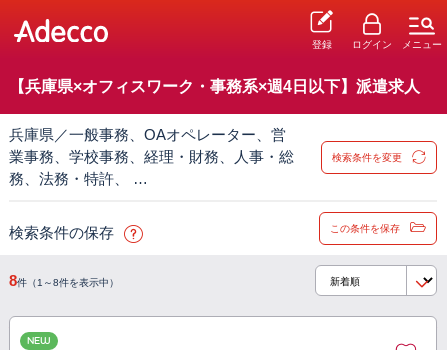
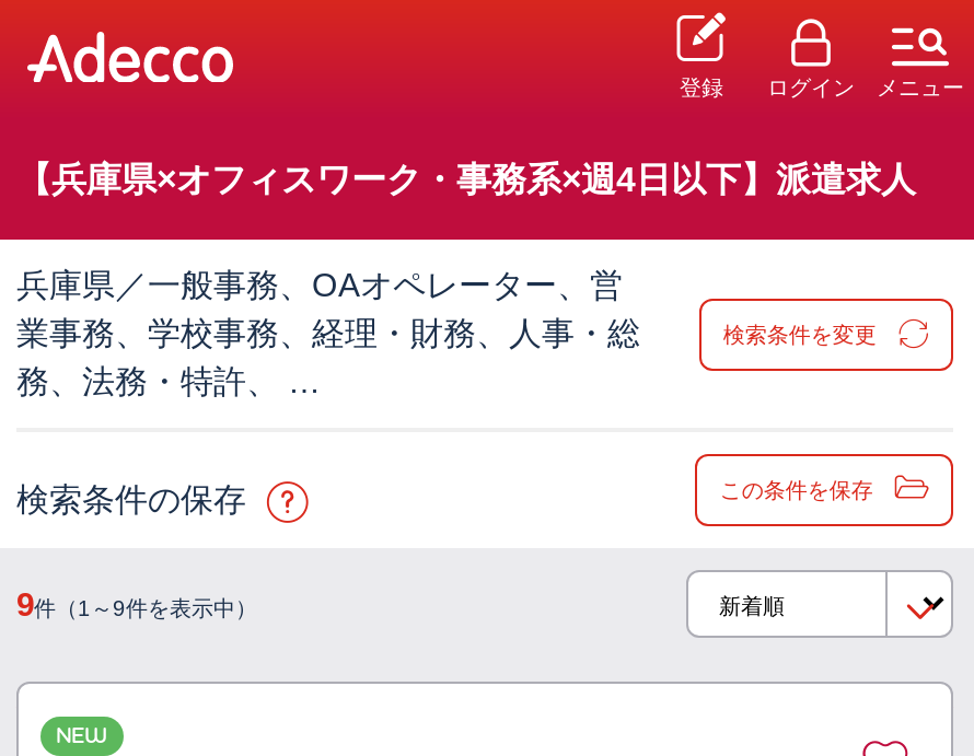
[9,272,119,289] 8件（1～8件を表示中） -> [16,585,257,622] 9件（1～9件を表示中）

